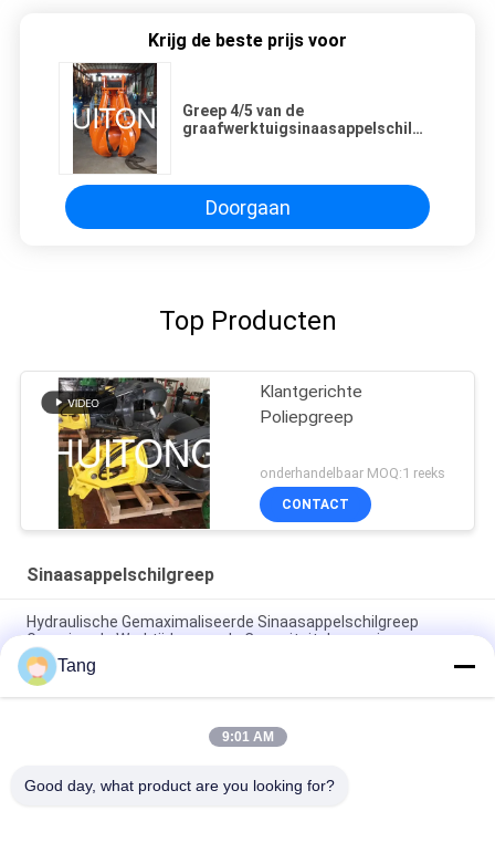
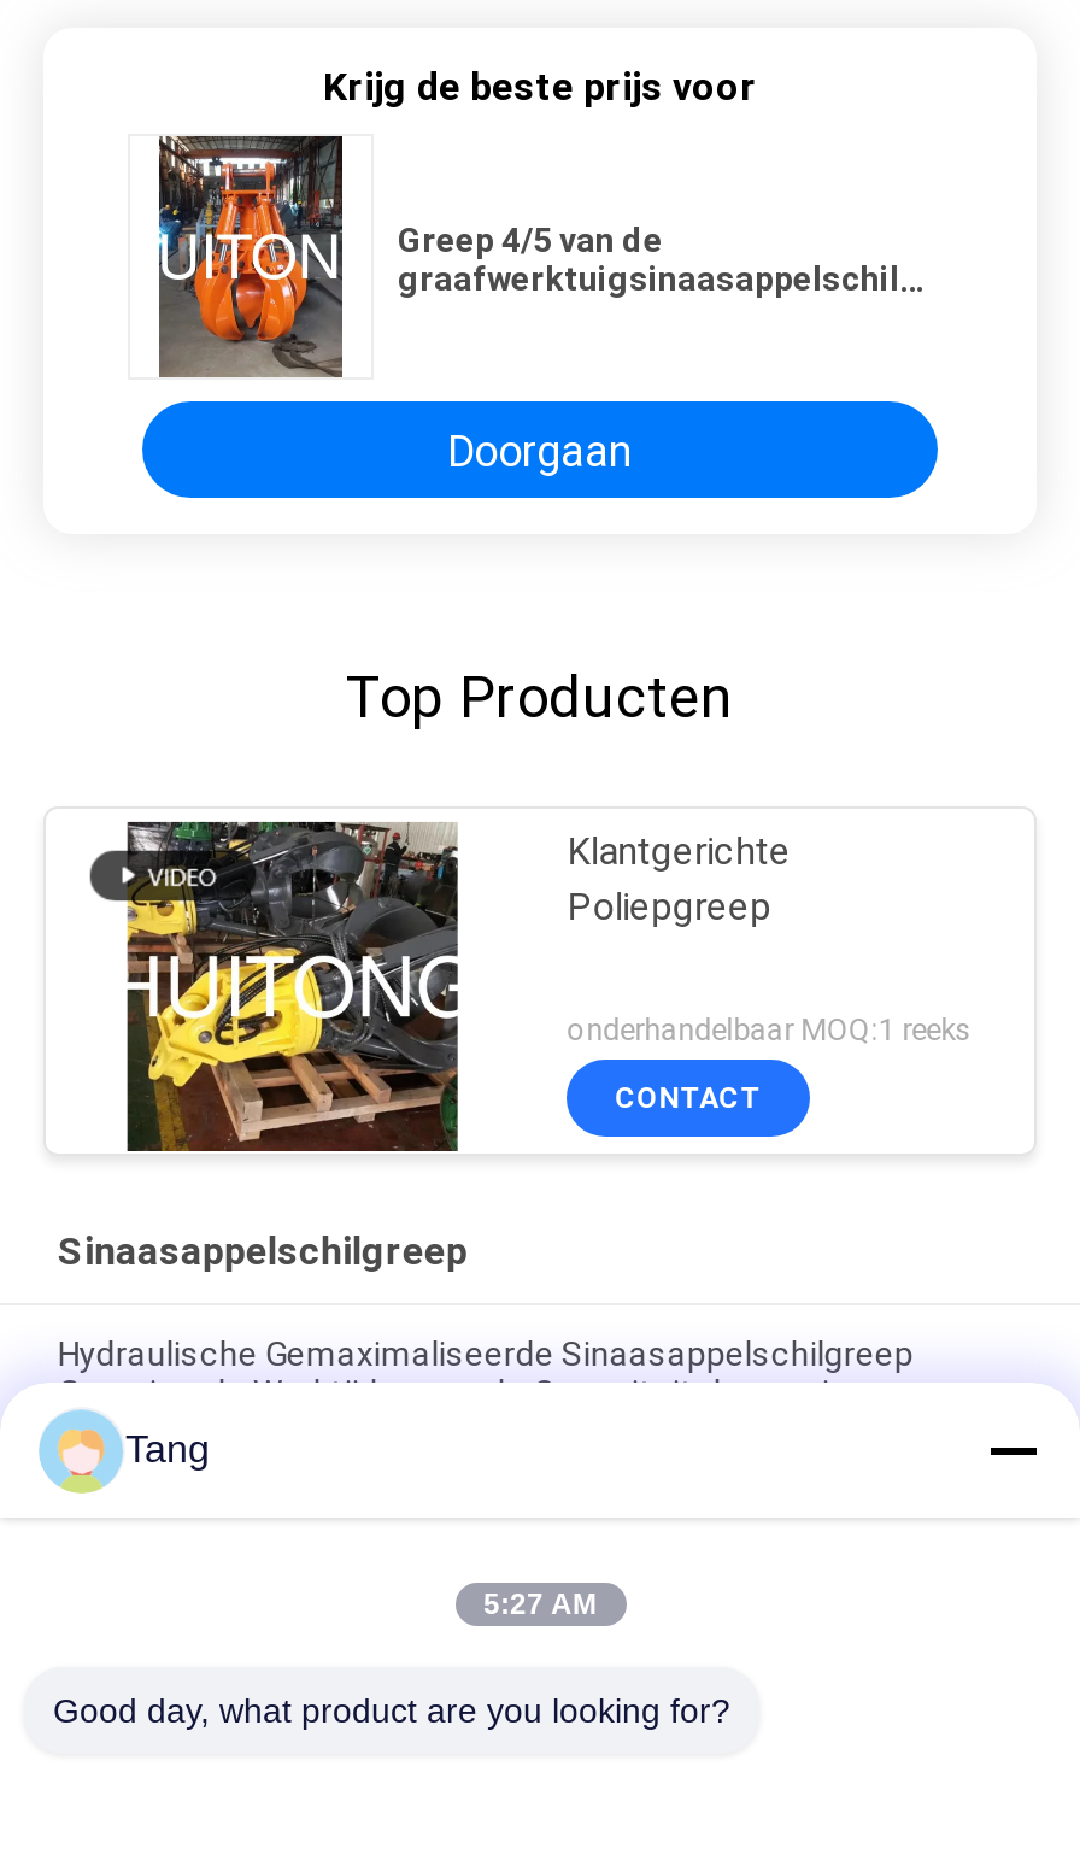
[222,729,273,745] 9:01 AM -> [483,1588,597,1621] 5:27 AM

